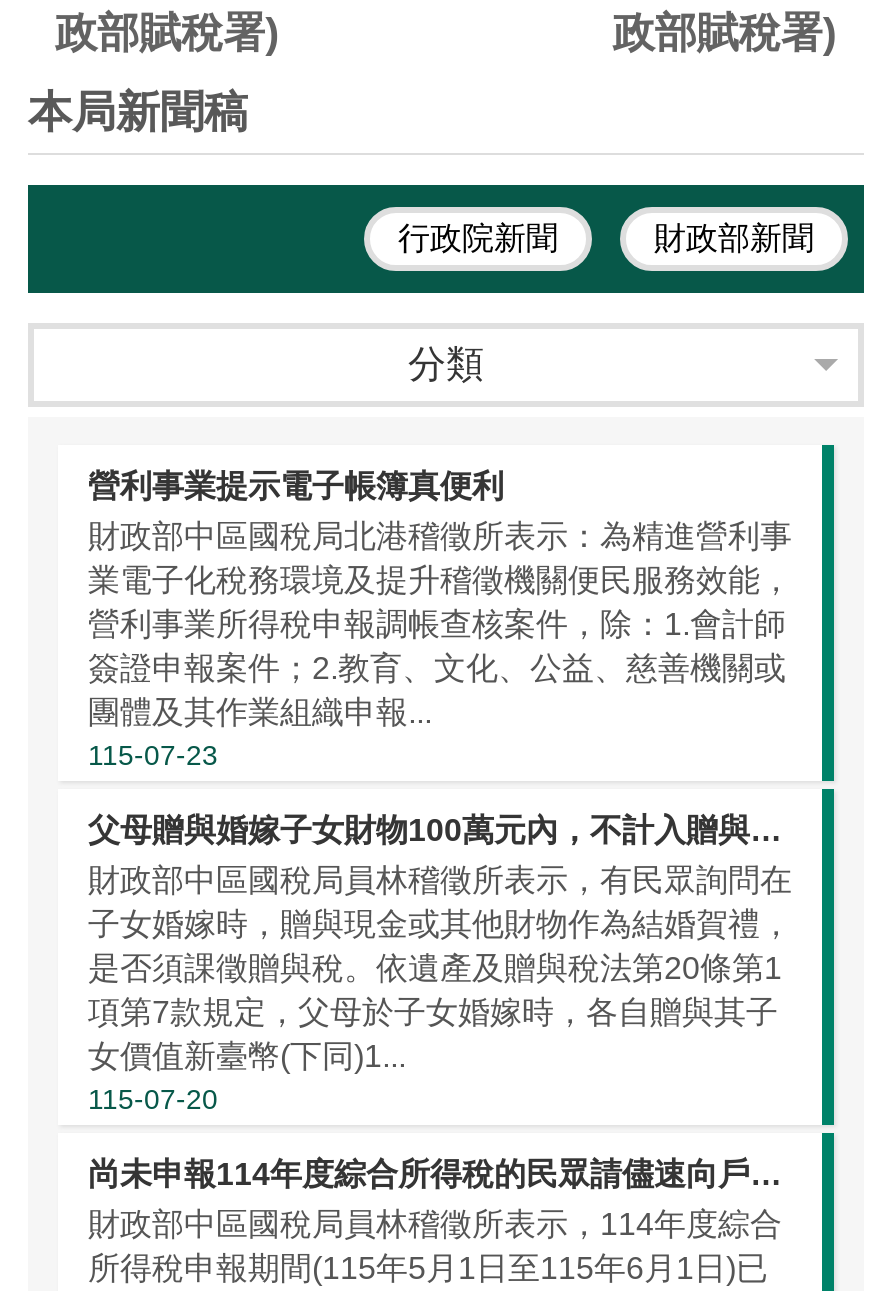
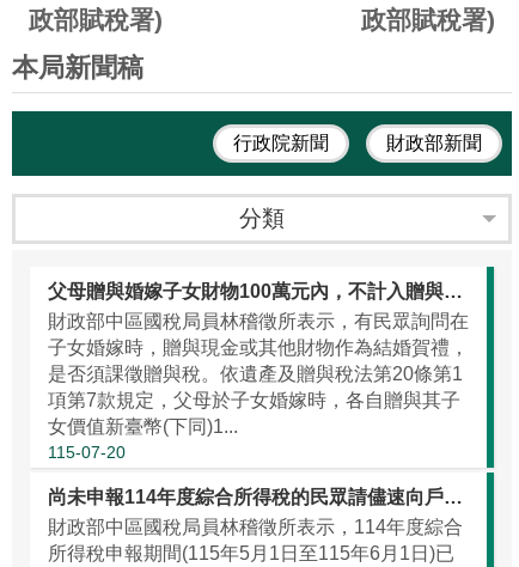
[88,470,792,772] 營利事業提示電子帳簿真便利 | 財政部中區國稅局北港稽徵所表示：為精進營利事 | 業電子化稅務環境及提升稽徵機關便民服務效能， | 營利事業所得稅申報調帳查核案件，除：1.會計師 | 簽證申報案件；2.教育、文化、公益、慈善機關或 | 團體及其作業組織申報... | 115-07-23 -> none

